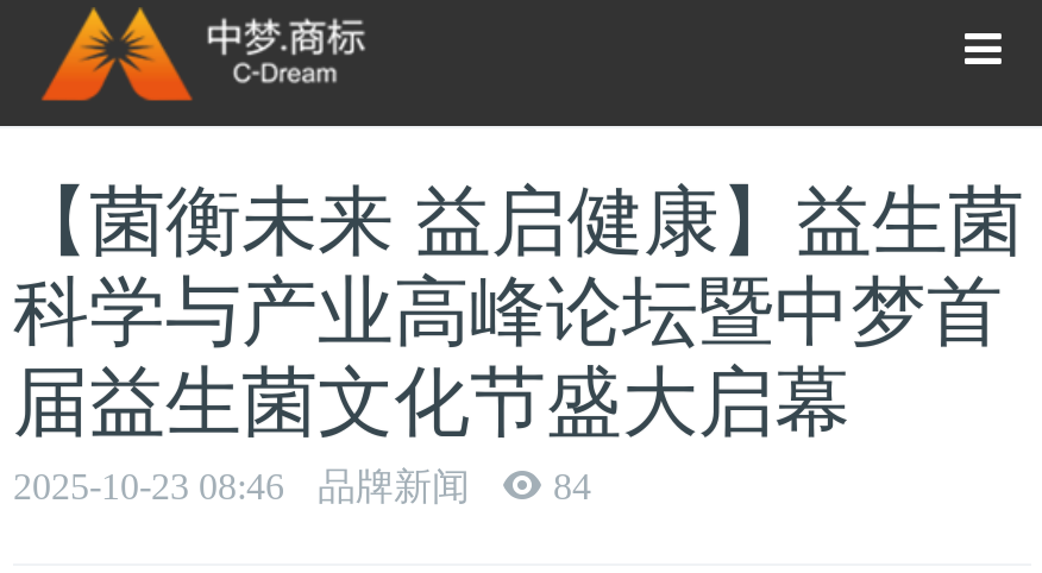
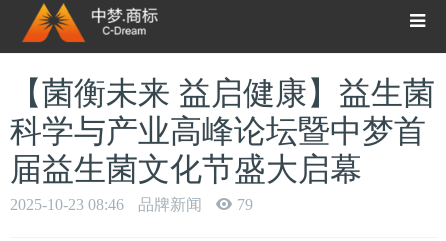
[13,466,591,506] 2025-10-23 08:46 品牌新闻 84 -> [10,196,253,213] 2025-10-23 08:46 品牌新闻 79

